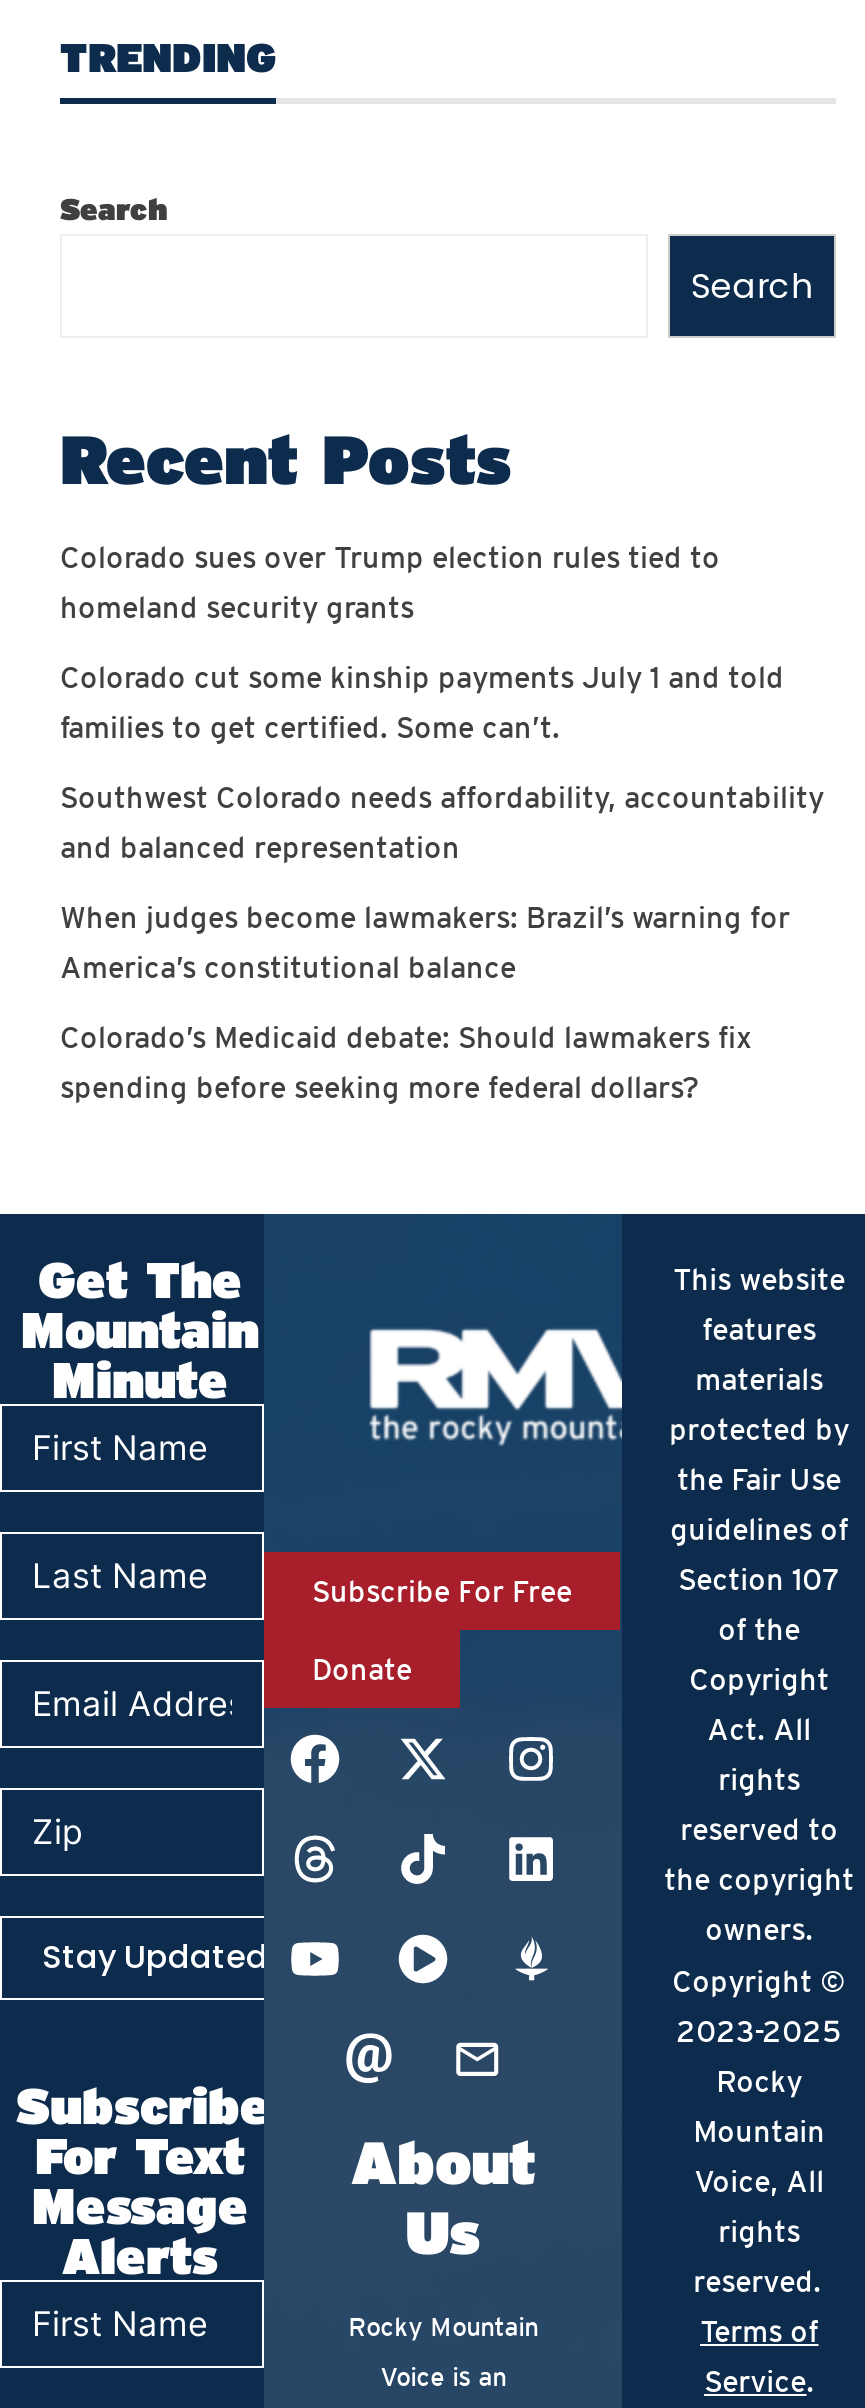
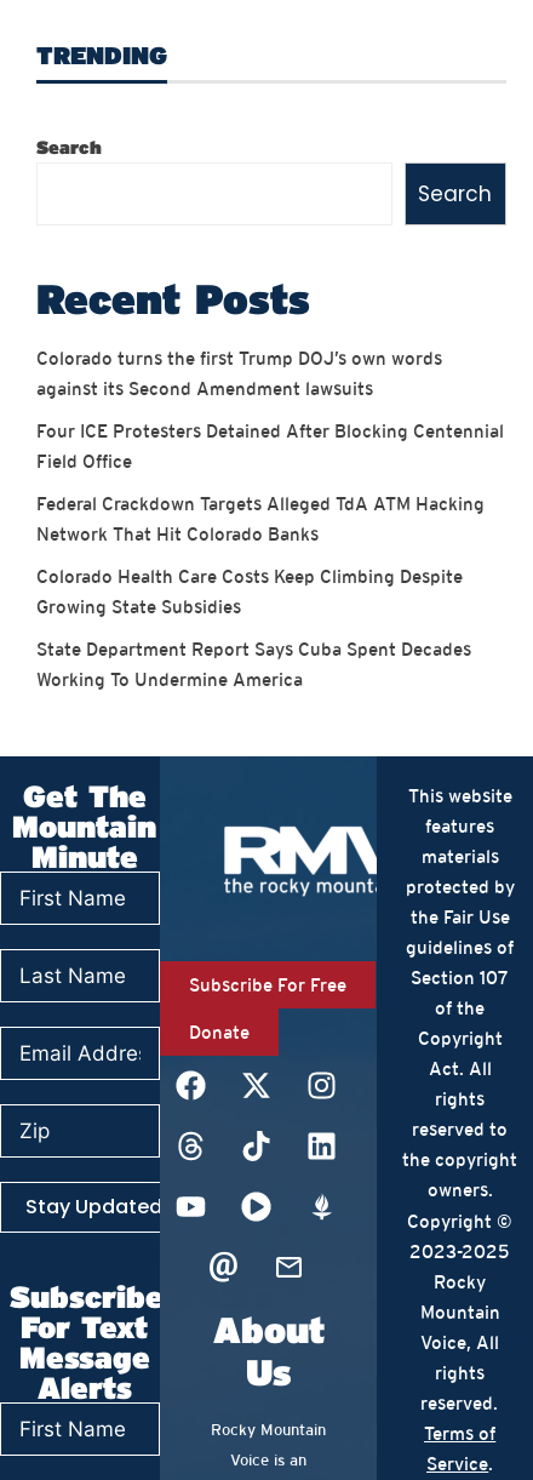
[60,540,720,574] Colorado sues over Trump election rules tied to -> [36,348,442,368] Colorado turns the first Trump DOJ’s own words
[60,590,414,624] homeland security grants -> [36,378,373,399] against its Second Amendment lawsuits
[60,660,784,694] Colorado cut some kinship payments July 1 and told -> [36,421,504,441] Four ICE Protesters Detained After Blocking Centennial
[60,710,560,744] families to get certified. Some can’t. -> [36,451,132,472] Field Office
[60,780,824,814] Southwest Colorado needs affordability, accountability -> [36,493,485,514] Federal Crackdown Targets Alleged TdA ATM Hacking
[60,830,460,864] and balanced representation -> [36,524,319,544] Network That Hit Colorado Banks
[60,900,790,934] When judges become lawmakers: Brazil’s warning for -> [36,566,463,587] Colorado Health Care Costs Keep Climbing Despite
[60,950,516,984] America’s constitutional balance -> [36,596,241,617] Growing State Subsidies
[60,1020,752,1054] Colorado’s Medicaid debate: Should lawmakers fix -> [36,639,471,659] State Department Report Says Cuba Spent Decades
[60,1070,700,1104] spending before seeking more federal dollars? -> [36,669,303,690] Working To Undermine America

